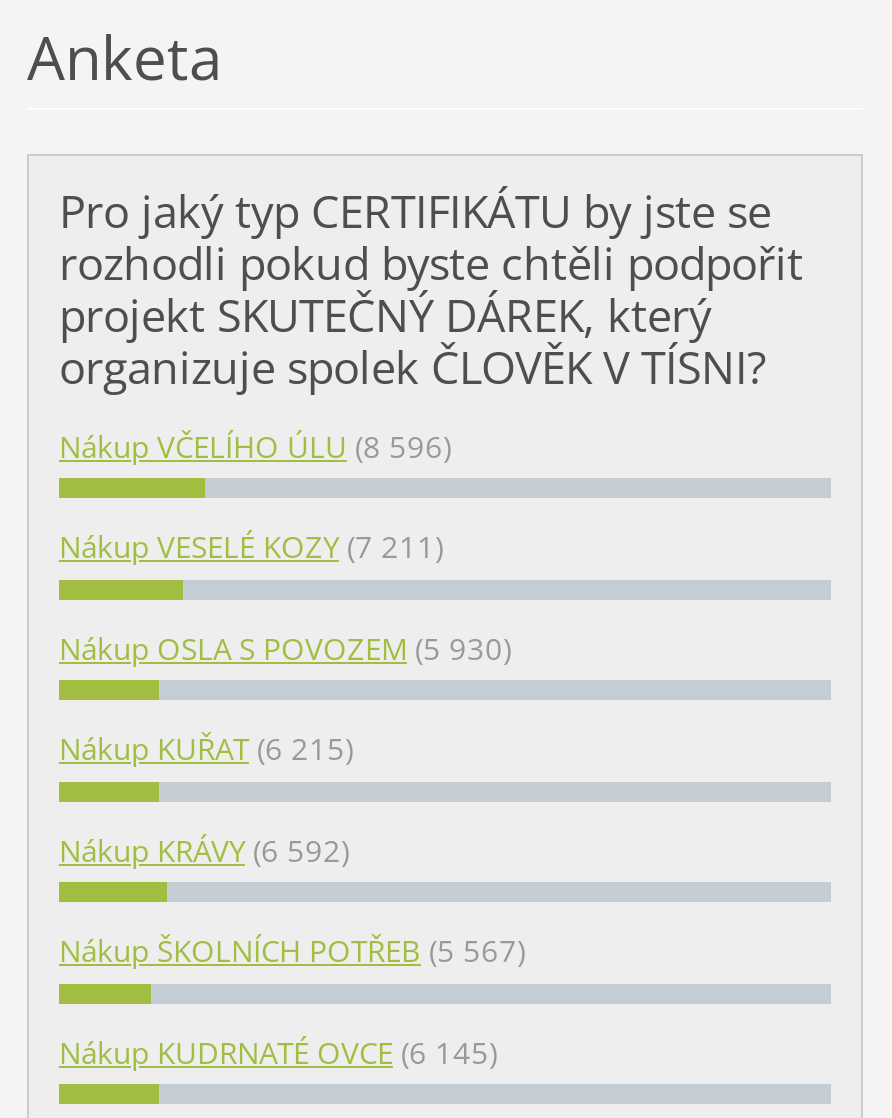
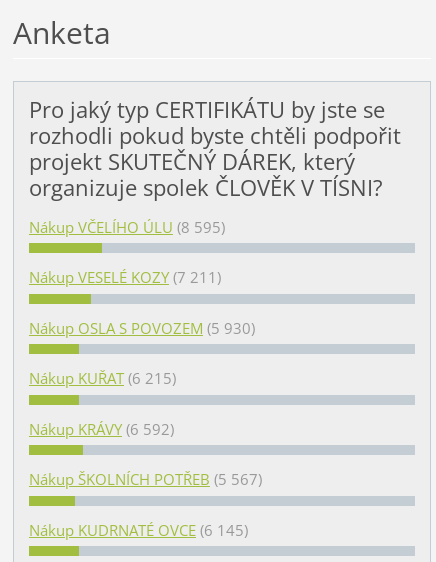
[59,426,451,466] Nákup VČELÍHO ÚLU (8 596) -> [29,217,225,237] Nákup VČELÍHO ÚLU (8 595)

